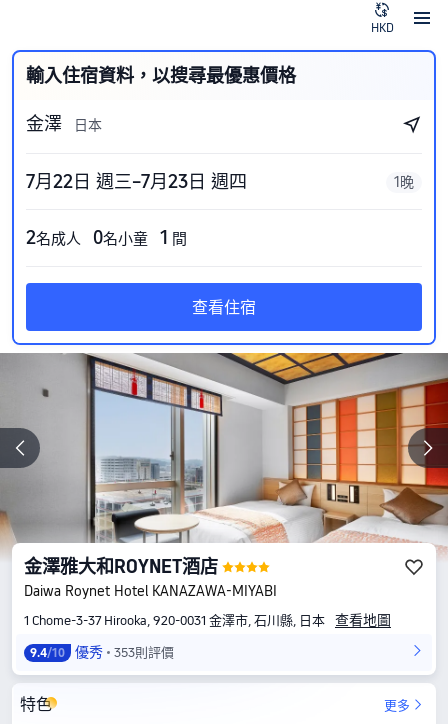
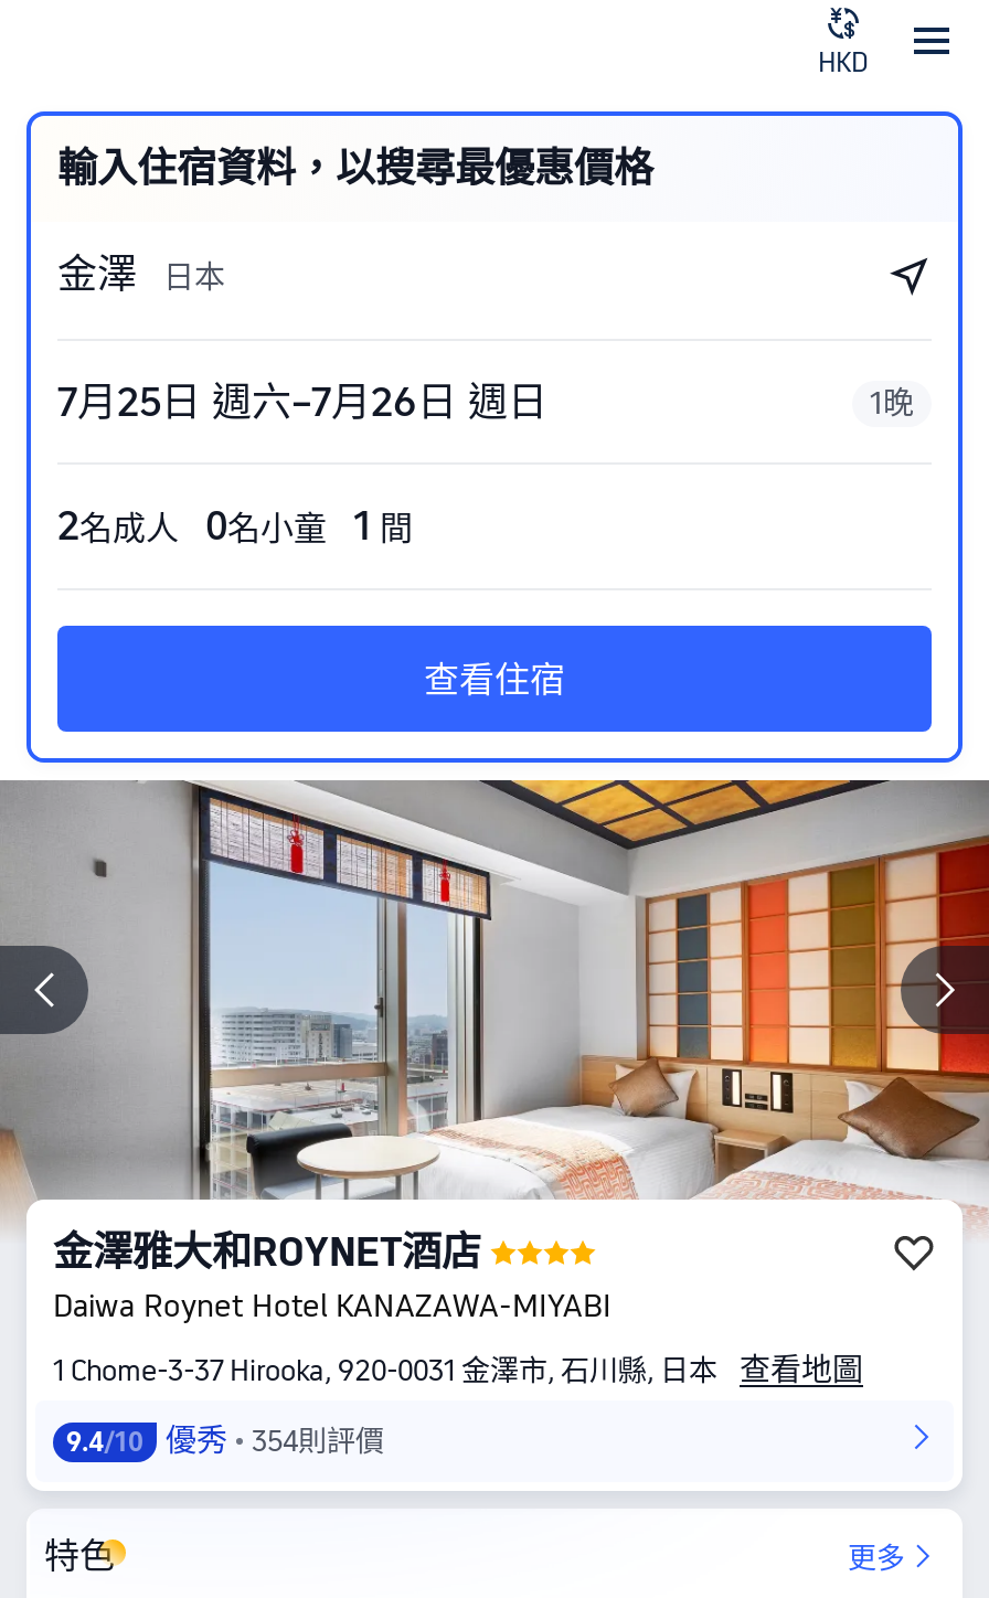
[26,171,247,192] 7月22日 週三–7月23日 週四 -> [57,379,547,425] 7月25日 週六–7月26日 週日
[30,644,174,660] 9.4/10 優秀 353則評價 -> [66,1423,384,1458] 9.4/10 優秀 354則評價

